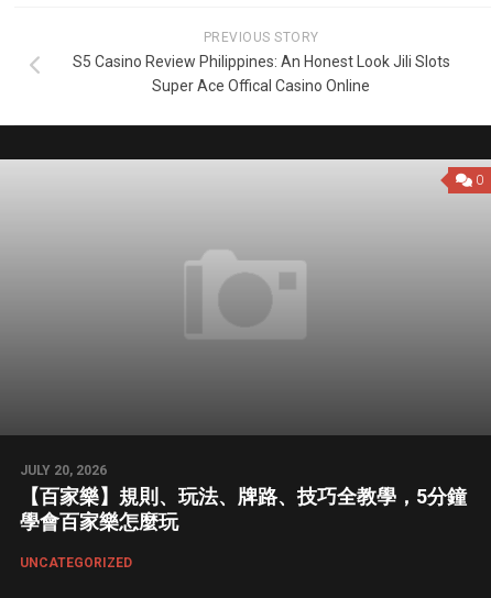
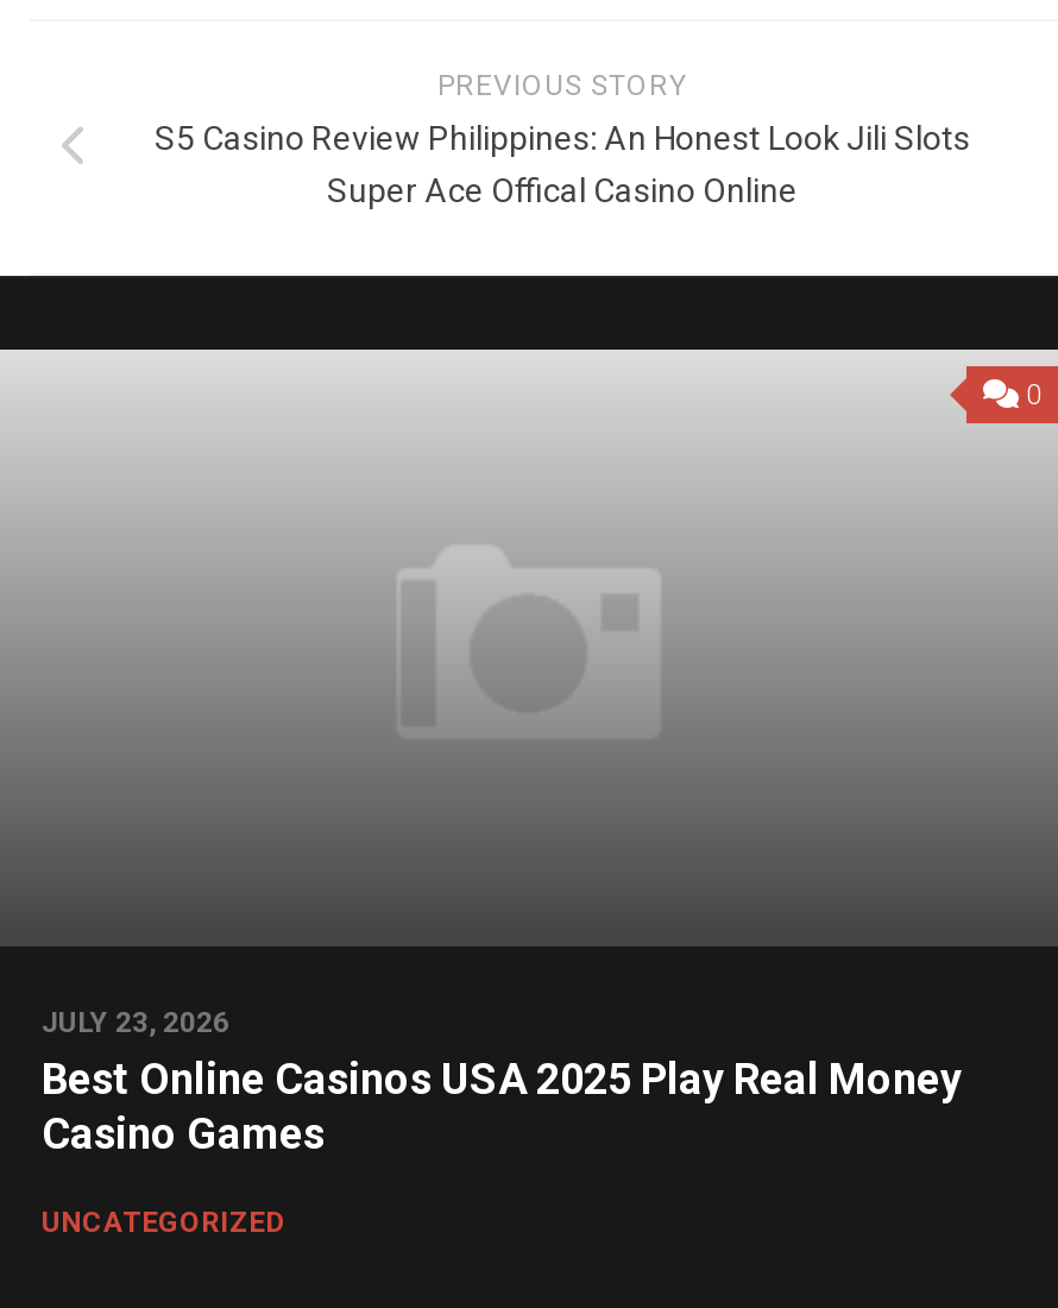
[20,463,467,533] JULY 20, 2026 | 【百家樂】規則、玩法、牌路、技巧全教學，5分鐘 | 學會百家樂怎麼玩 -> [42,1006,962,1158] JULY 23, 2026 | Best Online Casinos USA 2025 Play Real Money | Casino Games

